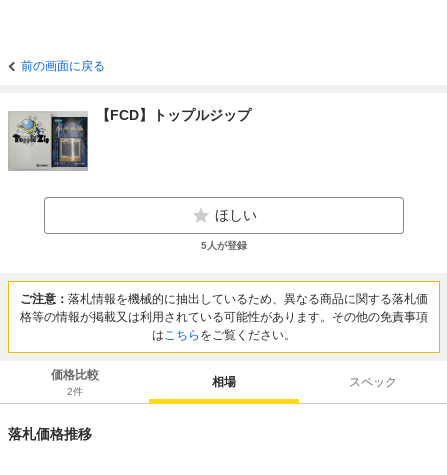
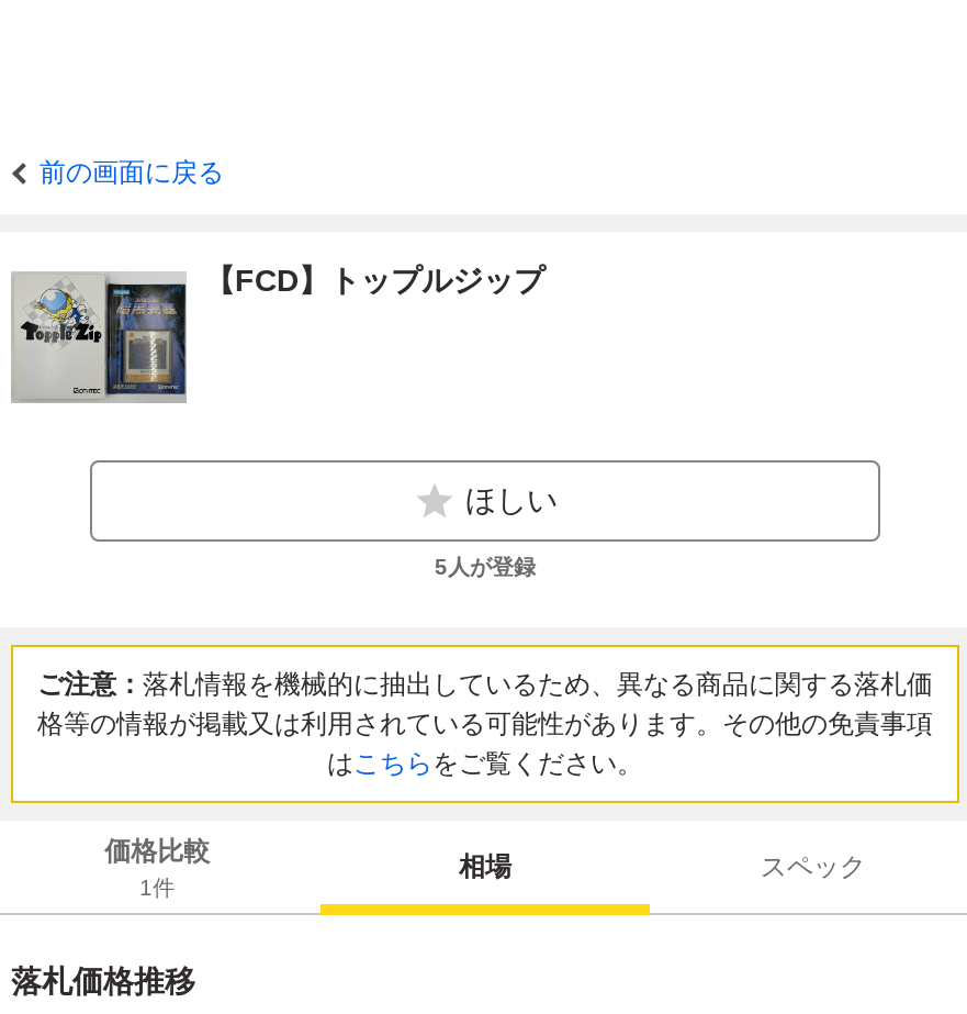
[67,385,83,396] 2件 -> [140,874,175,899] 1件

